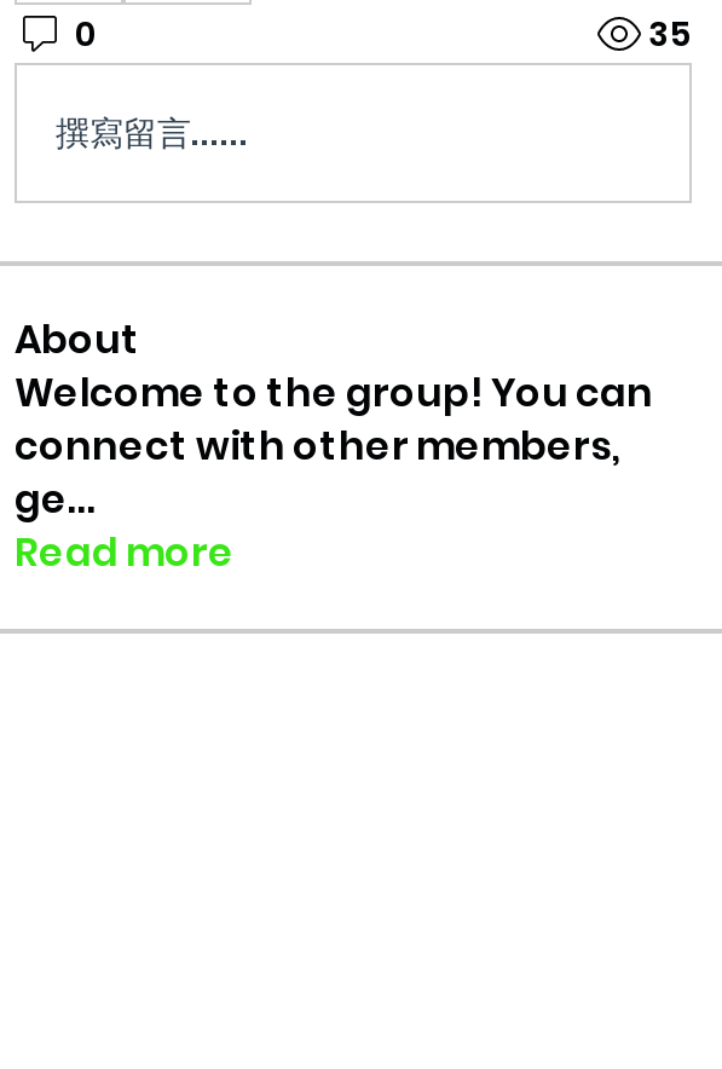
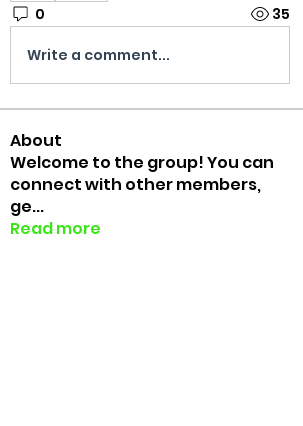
[56,108,249,156] 撰寫留言...... -> [27,44,170,64] Write a comment...

